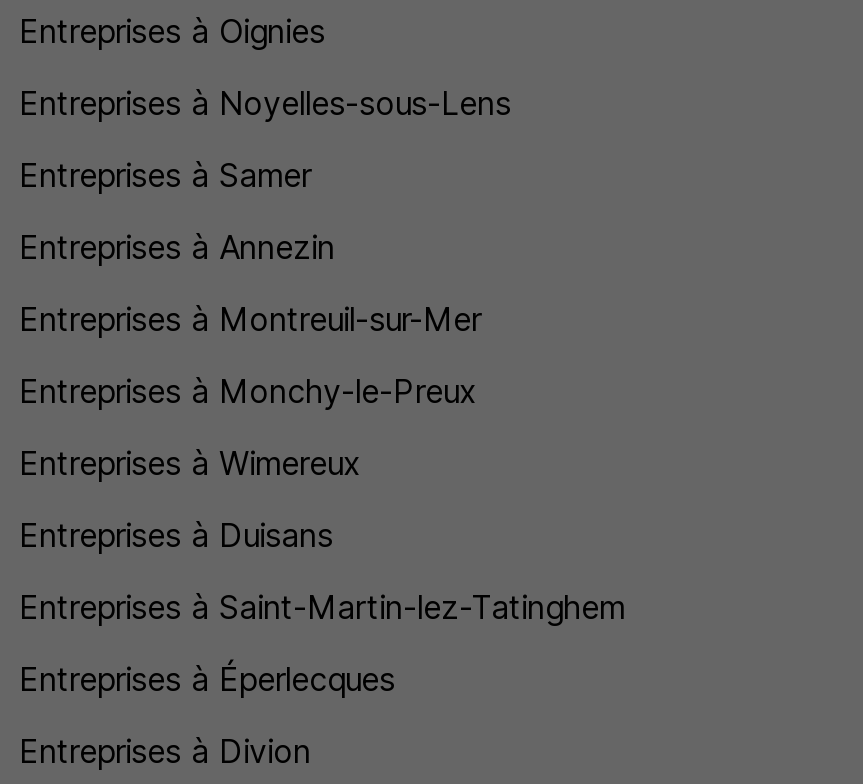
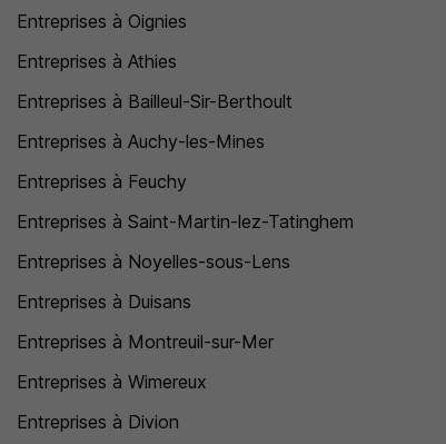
moved [19,83,511,555] -> [17,250,290,393]: Entreprises à Noyelles-sous-Lens | Entreprises à Duisans | Entreprises à Montreuil-sur-Mer | Entreprises à Wimereux
[19,155,477,411] Entreprises à Samer | Entreprises à Annezin | Entreprises à Monchy-le-Preux -> [17,50,293,193] Entreprises à Athies | Entreprises à Bailleul-Sir-Berthoult | Entreprises à Auchy-les-Mines | Entreprises à Feuchy
moved [19,587,625,627] -> [17,210,354,233]: Entreprises à Saint-Martin-lez-Tatinghem
[19,659,395,699] Entreprises à Éperlecques -> none

